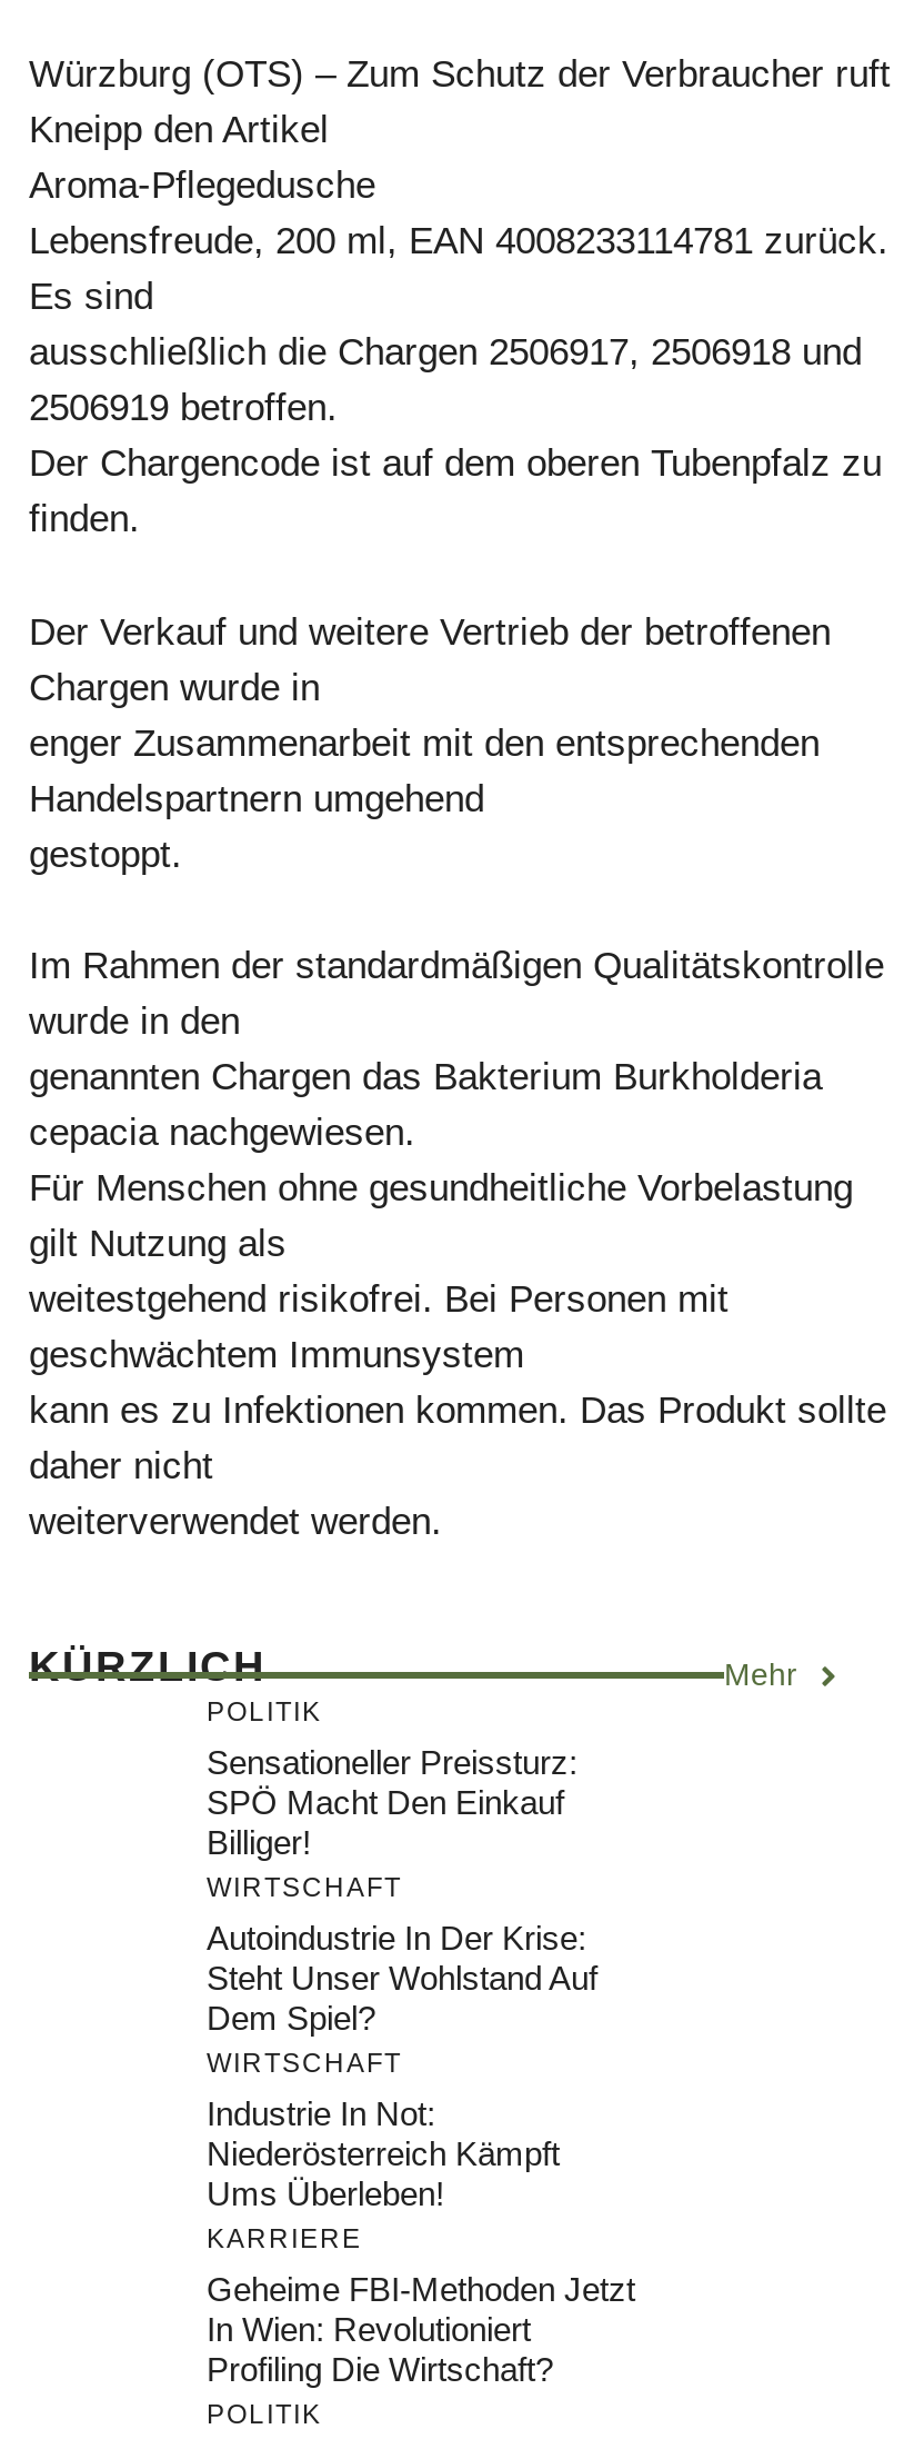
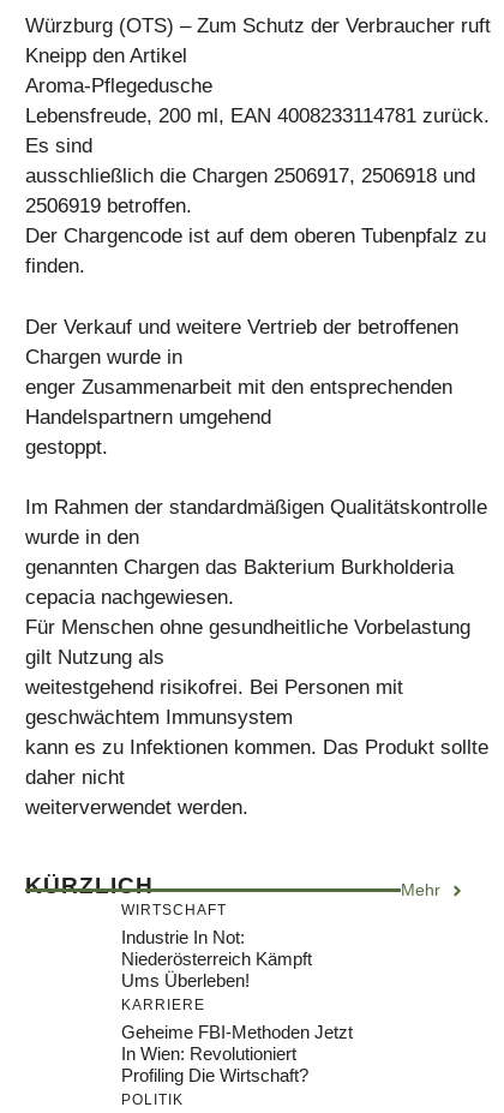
[207,1696,597,2037] POLITIK | Sensationeller Preissturz: | SPÖ Macht Den Einkauf | Billiger! | WIRTSCHAFT | Autoindustrie In Der Krise: | Steht Unser Wohlstand Auf | Dem Spiel? -> none

